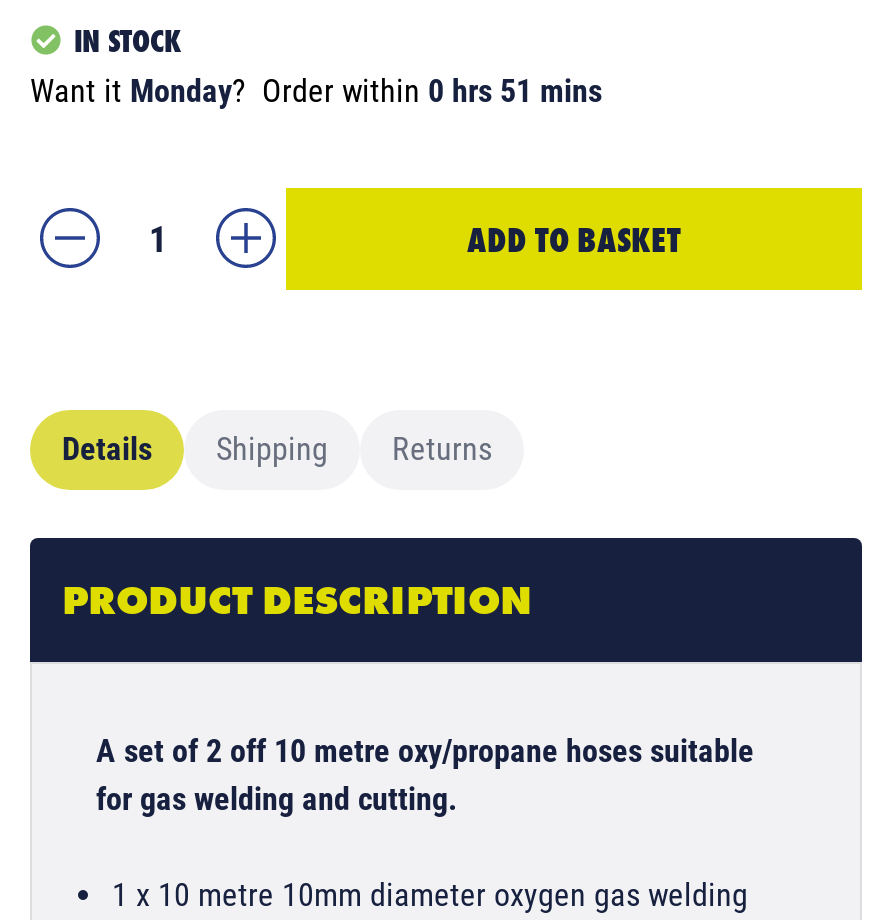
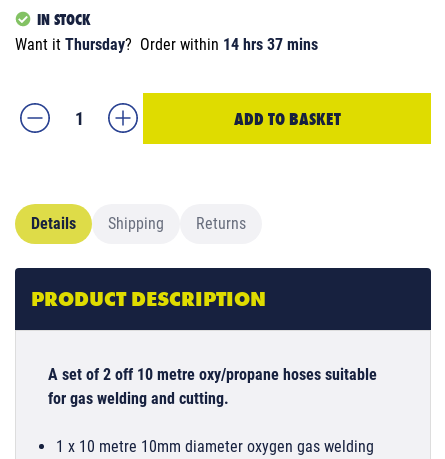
[30,72,602,110] Want it Monday? Order within 0 hrs 51 mins -> [15,35,318,54] Want it Thursday? Order within 14 hrs 37 mins

